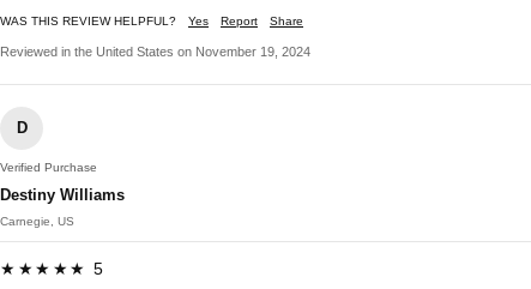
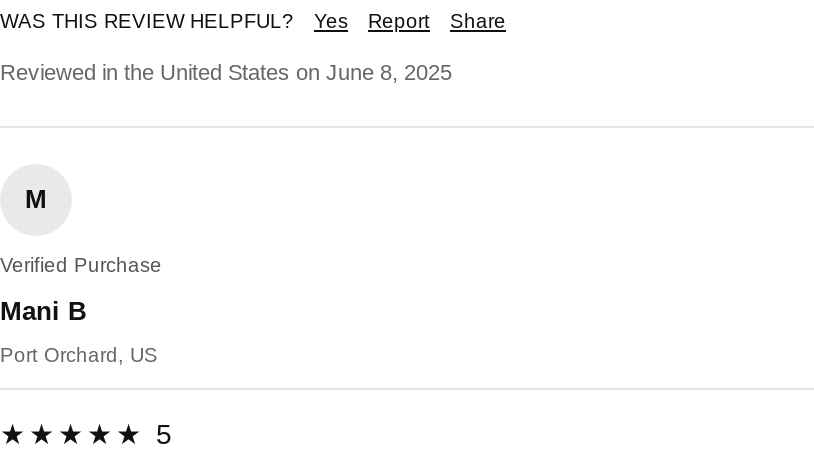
[0,44,310,59] Reviewed in the United States on November 19, 2024 -> [0,60,452,84] Reviewed in the United States on June 8, 2025
[16,119,27,137] D -> [25,184,47,214] M
[0,186,125,204] Destiny Williams -> [0,296,86,326] Mani B
[0,215,74,228] Carnegie, US -> [0,344,158,366] Port Orchard, US

